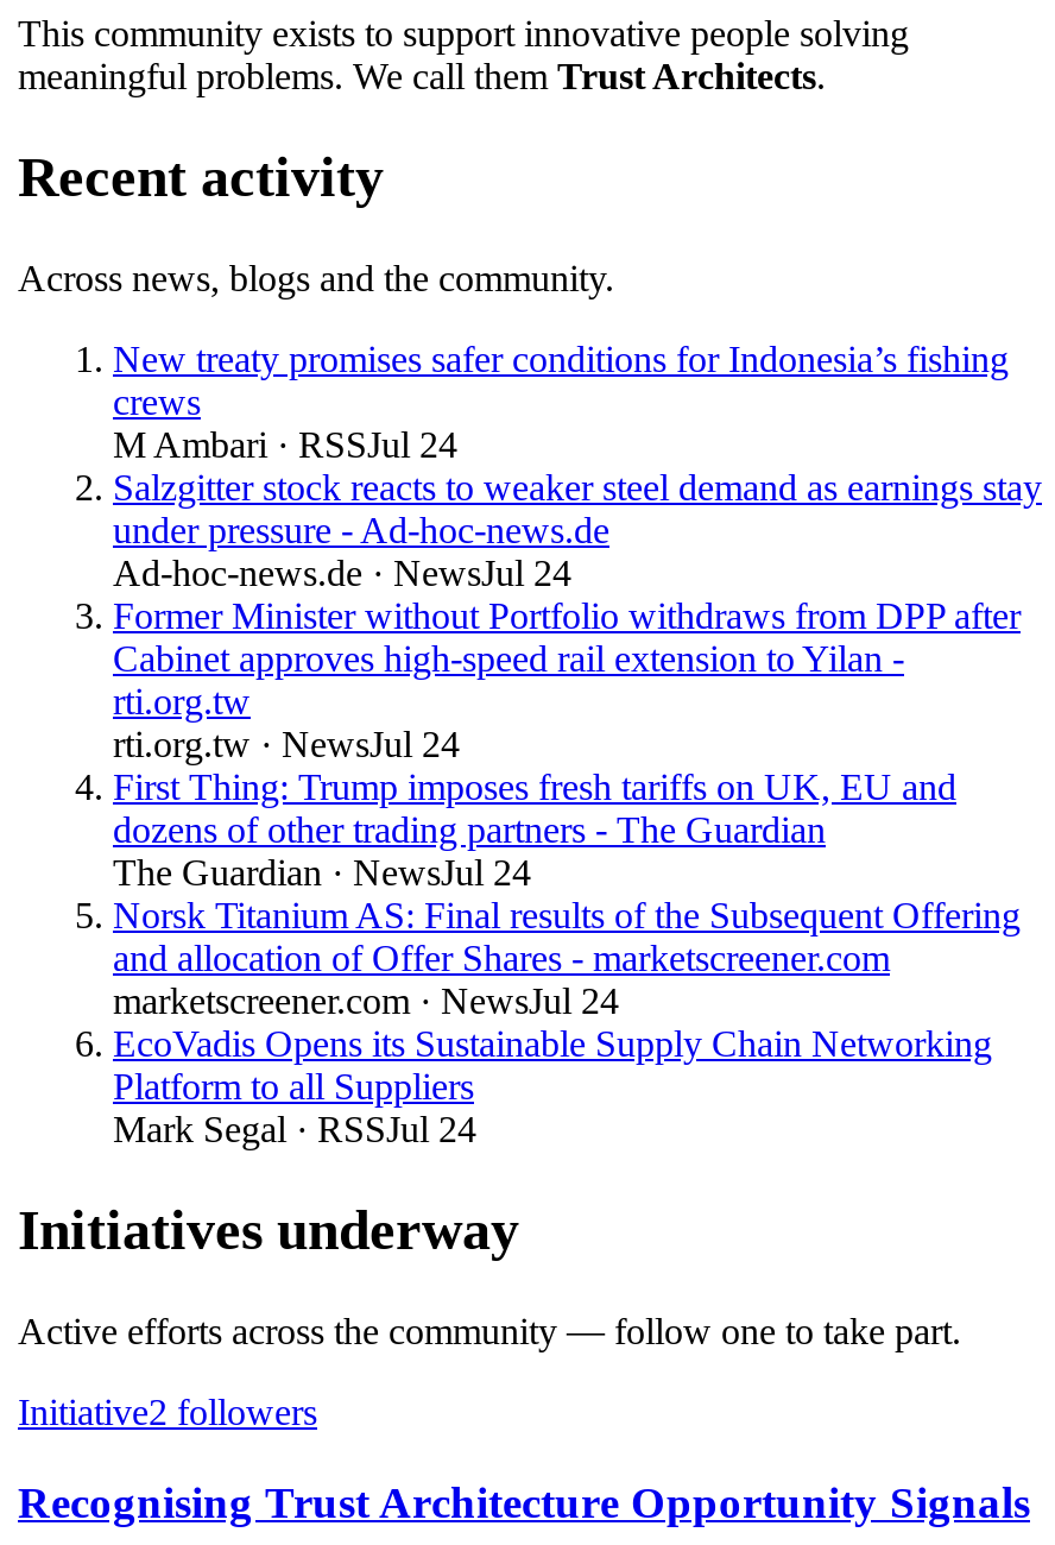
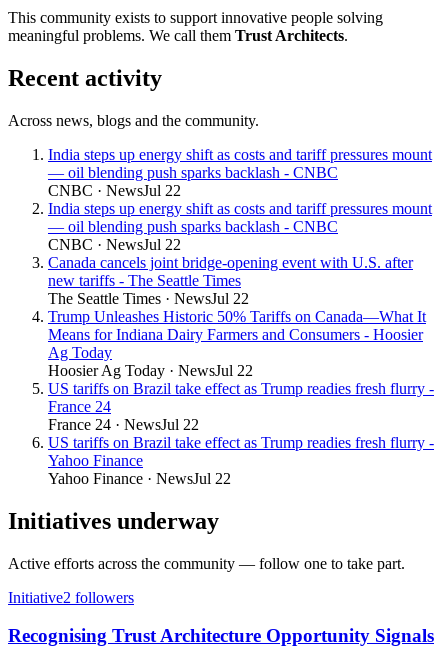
[113,338,1042,1149] New treaty promises safer conditions for Indonesia’s fishing | crews | M Ambari · RSSJul 24 | Salzgitter stock reacts to weaker steel demand as earnings stay | under pressure - Ad-hoc-news.de | Ad-hoc-news.de · NewsJul 24 | Former Minister without Portfolio withdraws from DPP after | Cabinet approves high-speed rail extension to Yilan - | rti.org.tw | rti.org.tw · NewsJul 24 | First Thing: Trump imposes fresh tariffs on UK, EU and | dozens of other trading partners - The Guardian | The Guardian · NewsJul 24 | Norsk Titanium AS: Final results of the Subsequent Offering | and allocation of Offer Shares - marketscreener.com | marketscreener.com · NewsJul 24 | EcoVadis Opens its Sustainable Supply Chain Networking | Platform to all Suppliers | Mark Segal · RSSJul 24 -> [48,146,434,487] India steps up energy shift as costs and tariff pressures mount | — oil blending push sparks backlash - CNBC | CNBC · NewsJul 22 | India steps up energy shift as costs and tariff pressures mount | — oil blending push sparks backlash - CNBC | CNBC · NewsJul 22 | Canada cancels joint bridge-opening event with U.S. after | new tariffs - The Seattle Times | The Seattle Times · NewsJul 22 | Trump Unleashes Historic 50% Tariffs on Canada—What It | Means for Indiana Dairy Farmers and Consumers - Hoosier | Ag Today | Hoosier Ag Today · NewsJul 22 | US tariffs on Brazil take effect as Trump readies fresh flurry - | France 24 | France 24 · NewsJul 22 | US tariffs on Brazil take effect as Trump readies fresh flurry - | Yahoo Finance | Yahoo Finance · NewsJul 22

